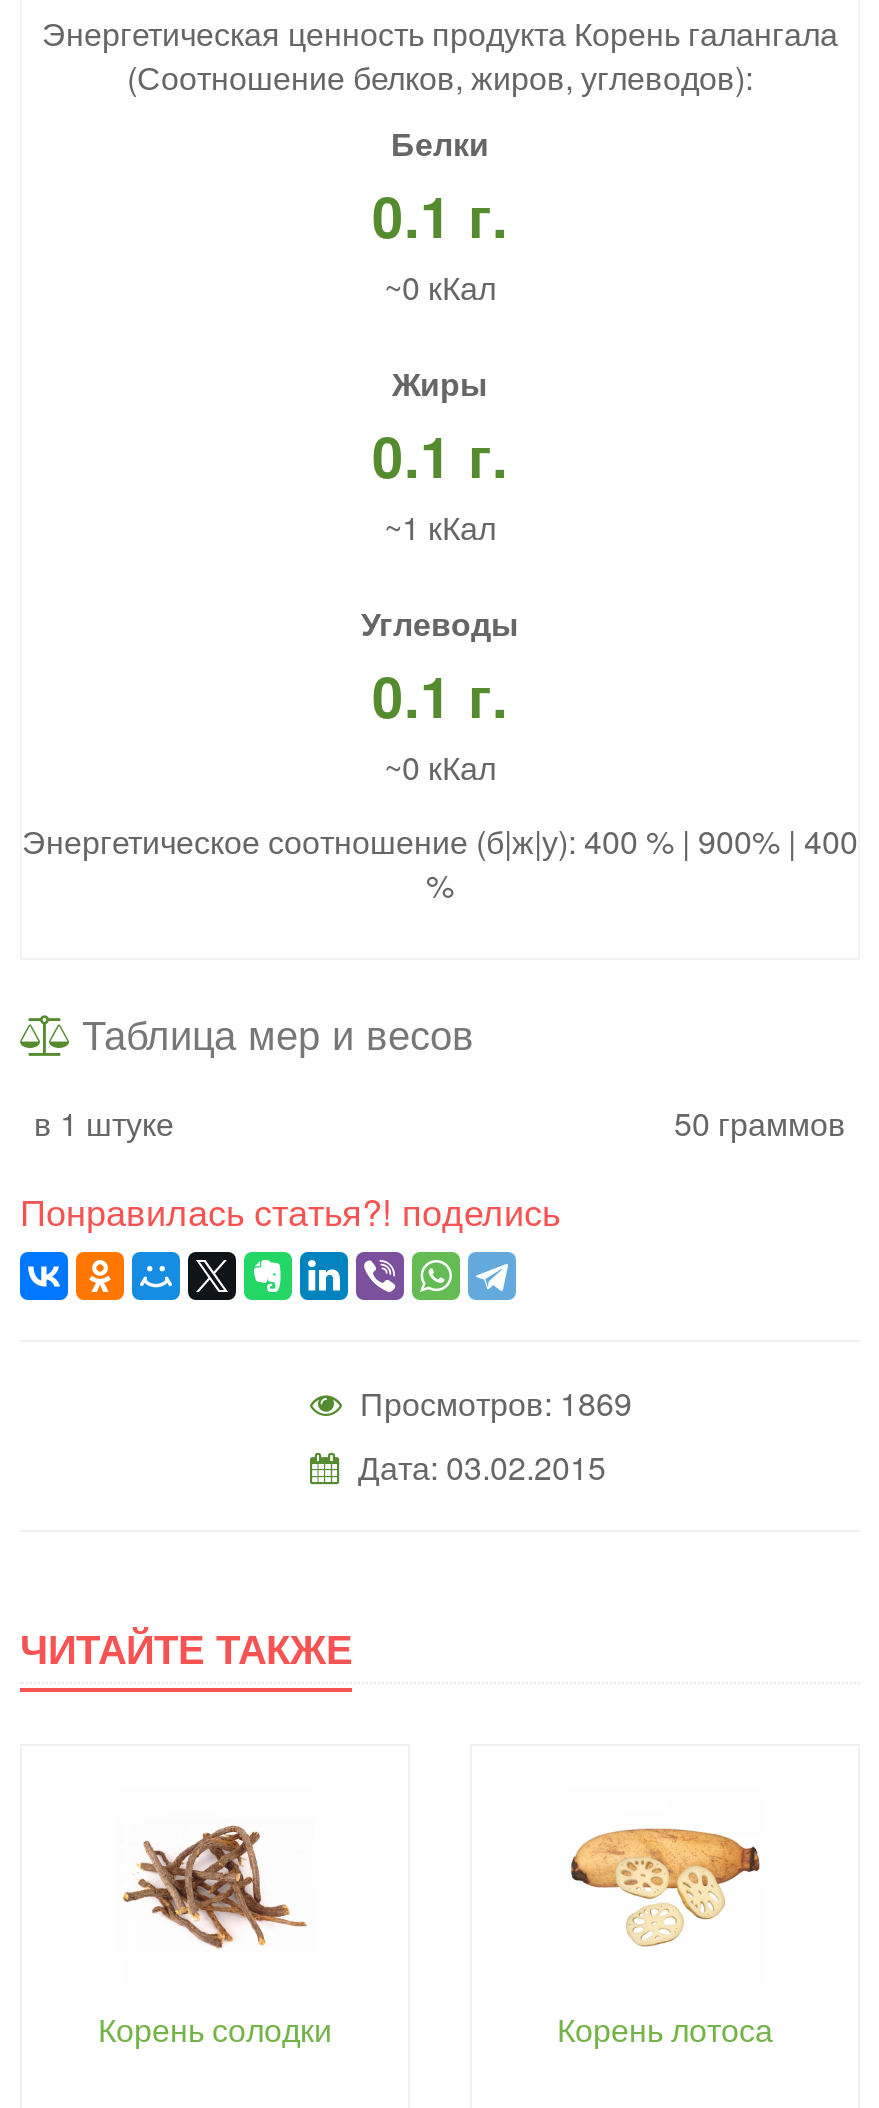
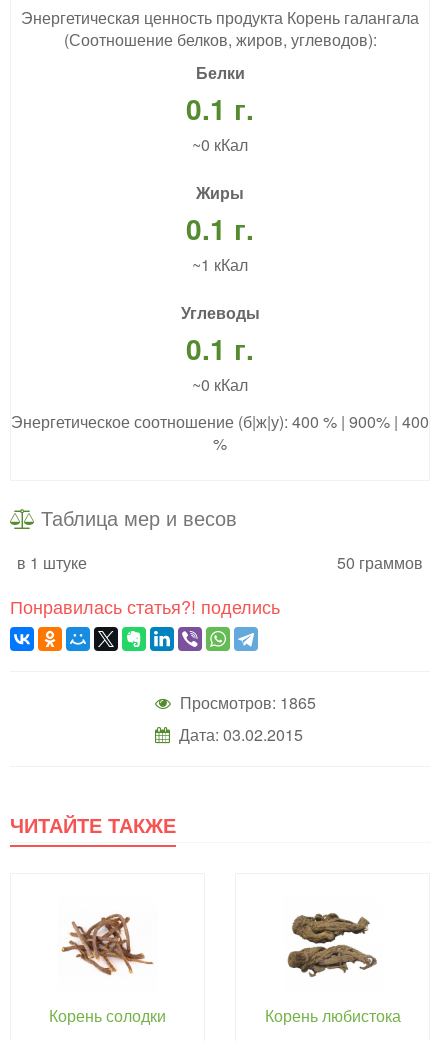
[352,1380,632,1426] Просмотров: 1869 -> [176,691,316,714] Просмотров: 1865
[557,1824,773,2052] [image] | Корень лотоса -> [264,912,400,1027] [image] | Корень любистока

